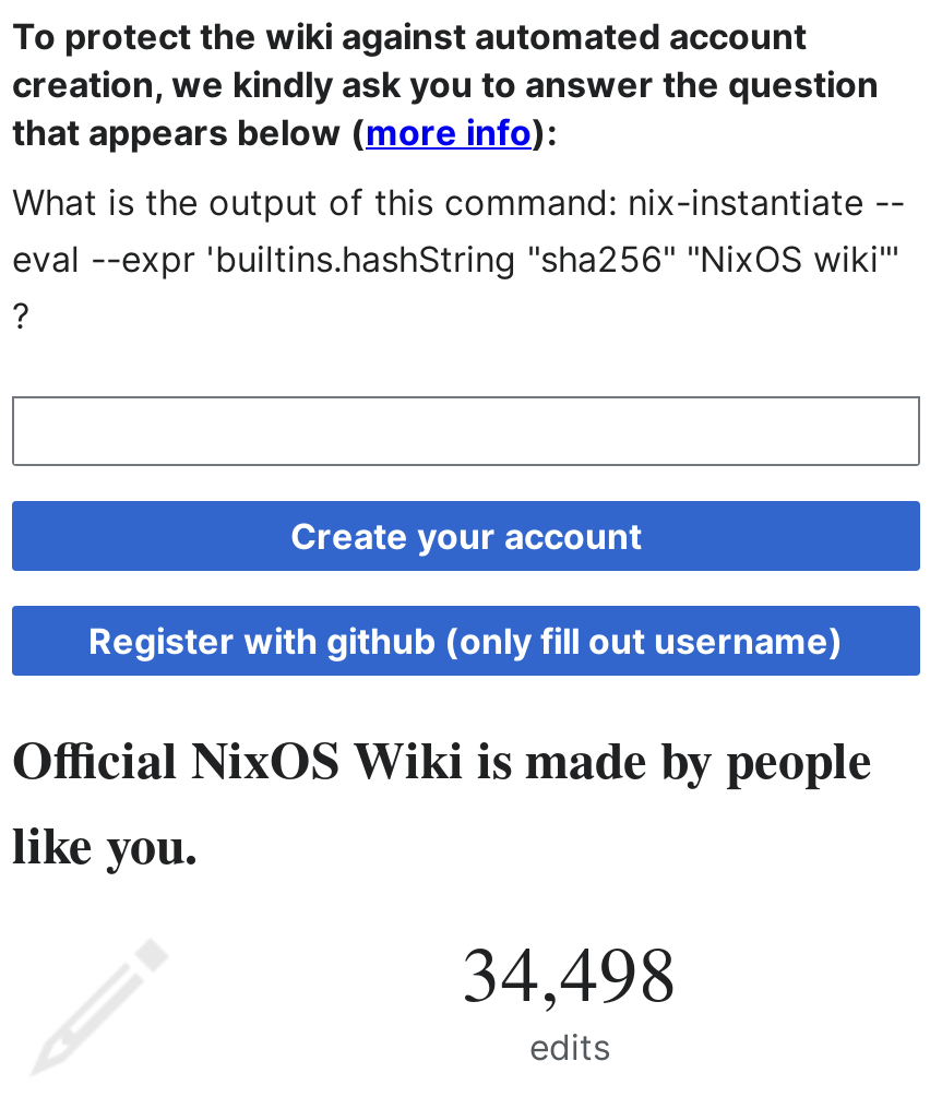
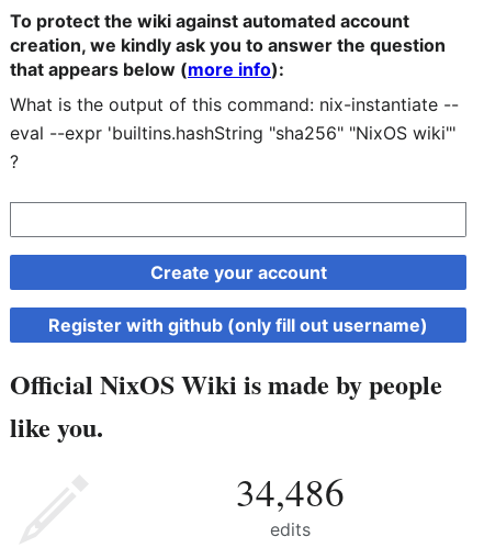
[462,921,678,1023] 34,498 -> [236,466,345,517] 34,486

